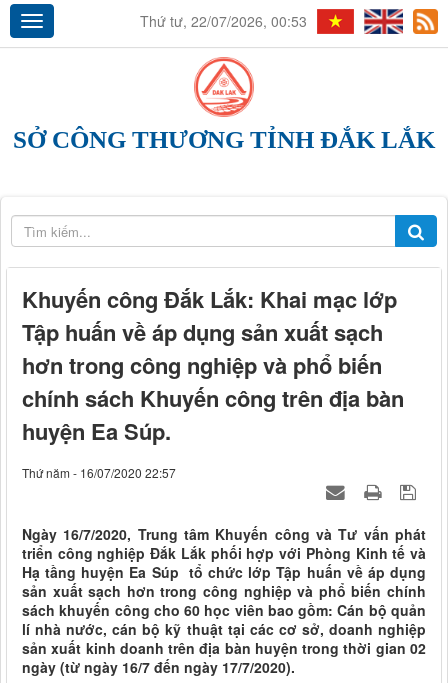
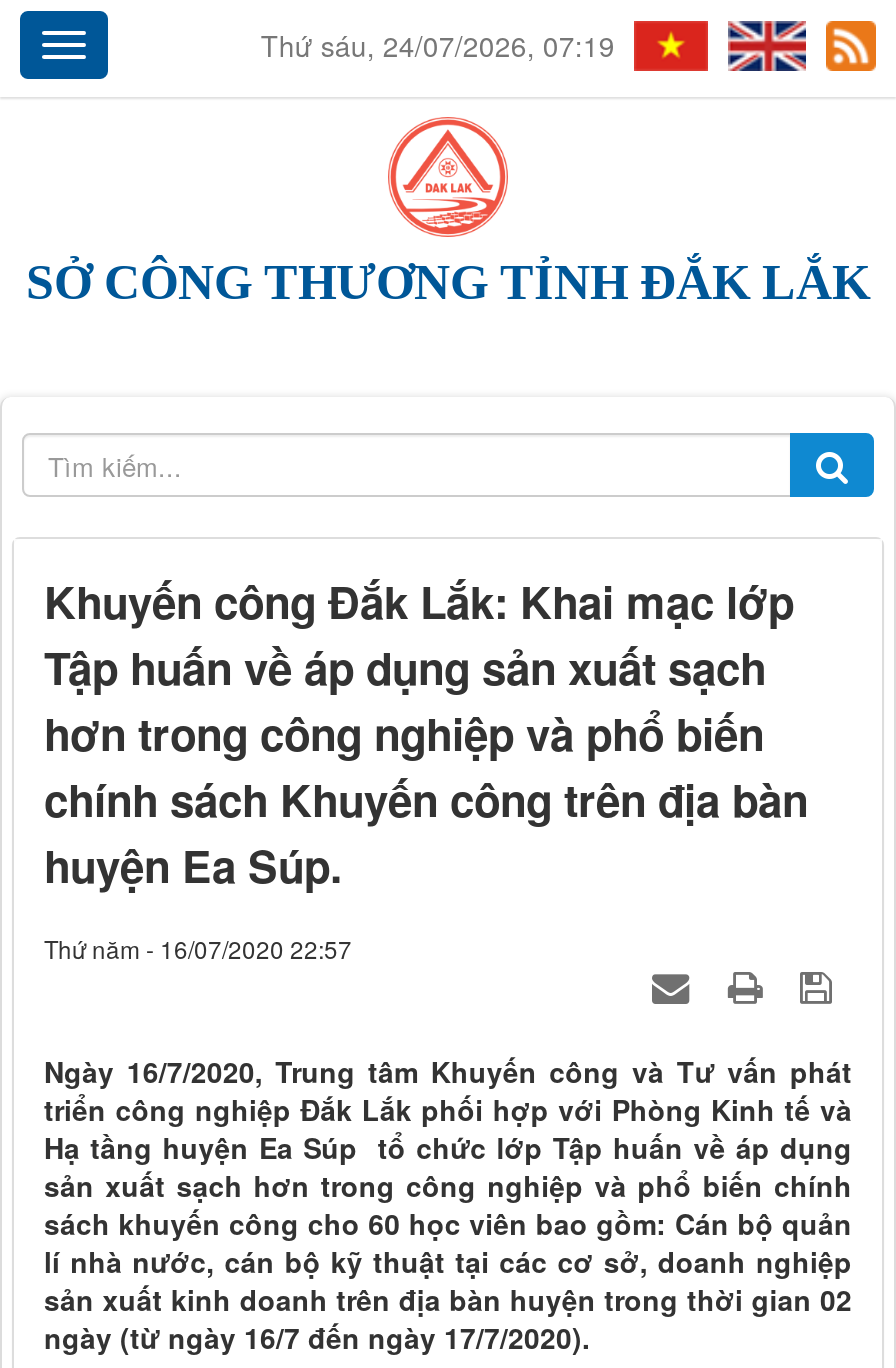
[140,11,307,31] Thứ tư, 22/07/2026, 00:53 -> [261,25,615,65] Thứ sáu, 24/07/2026, 07:19

